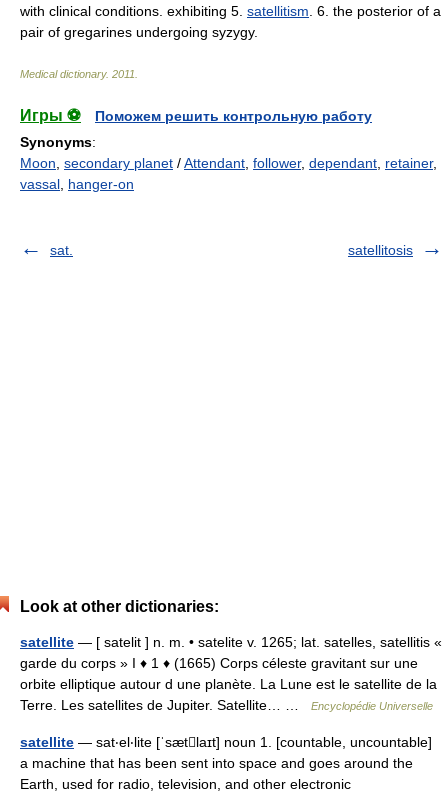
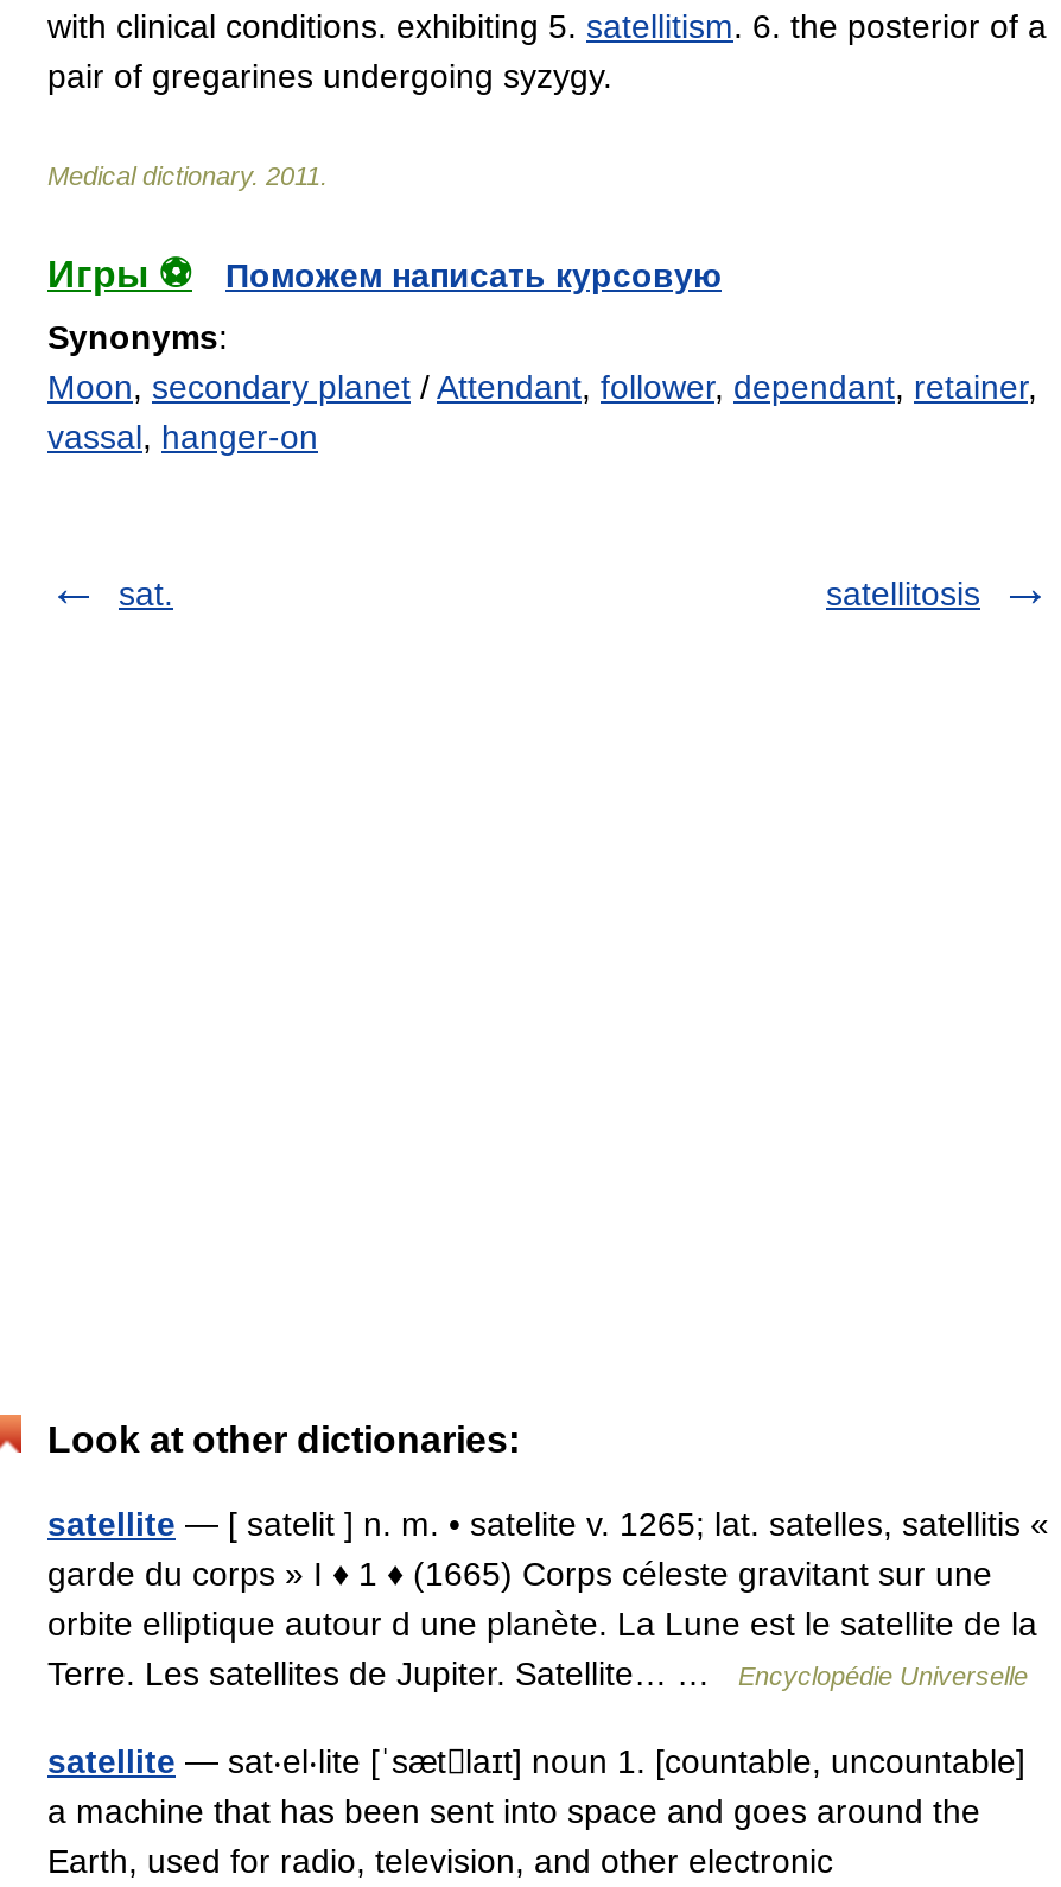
[95,108,372,124] Поможем решить контрольную работу -> [225,256,722,294] Поможем написать курсовую

